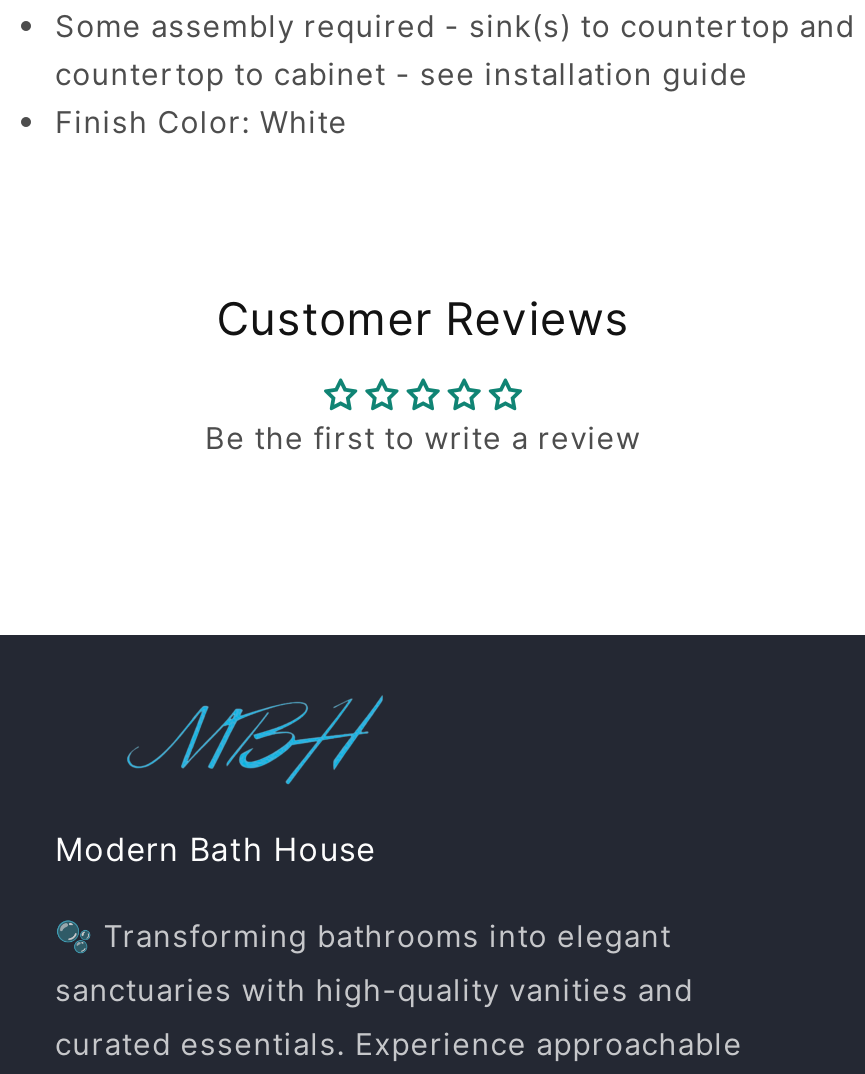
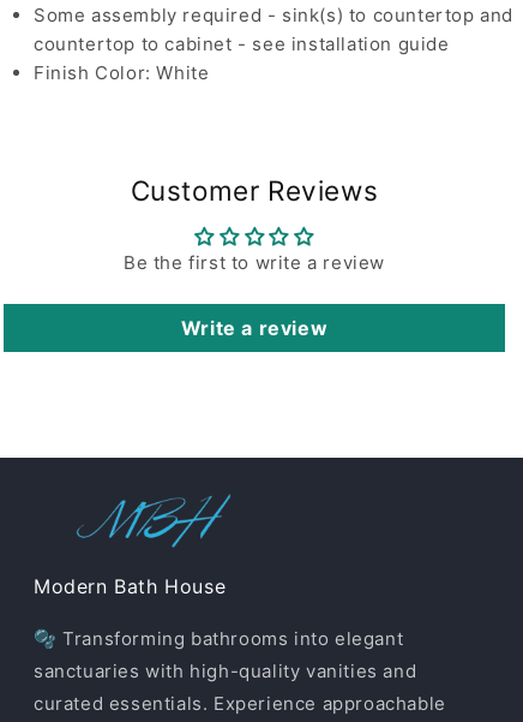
none -> [181,316,328,340] Write a review

